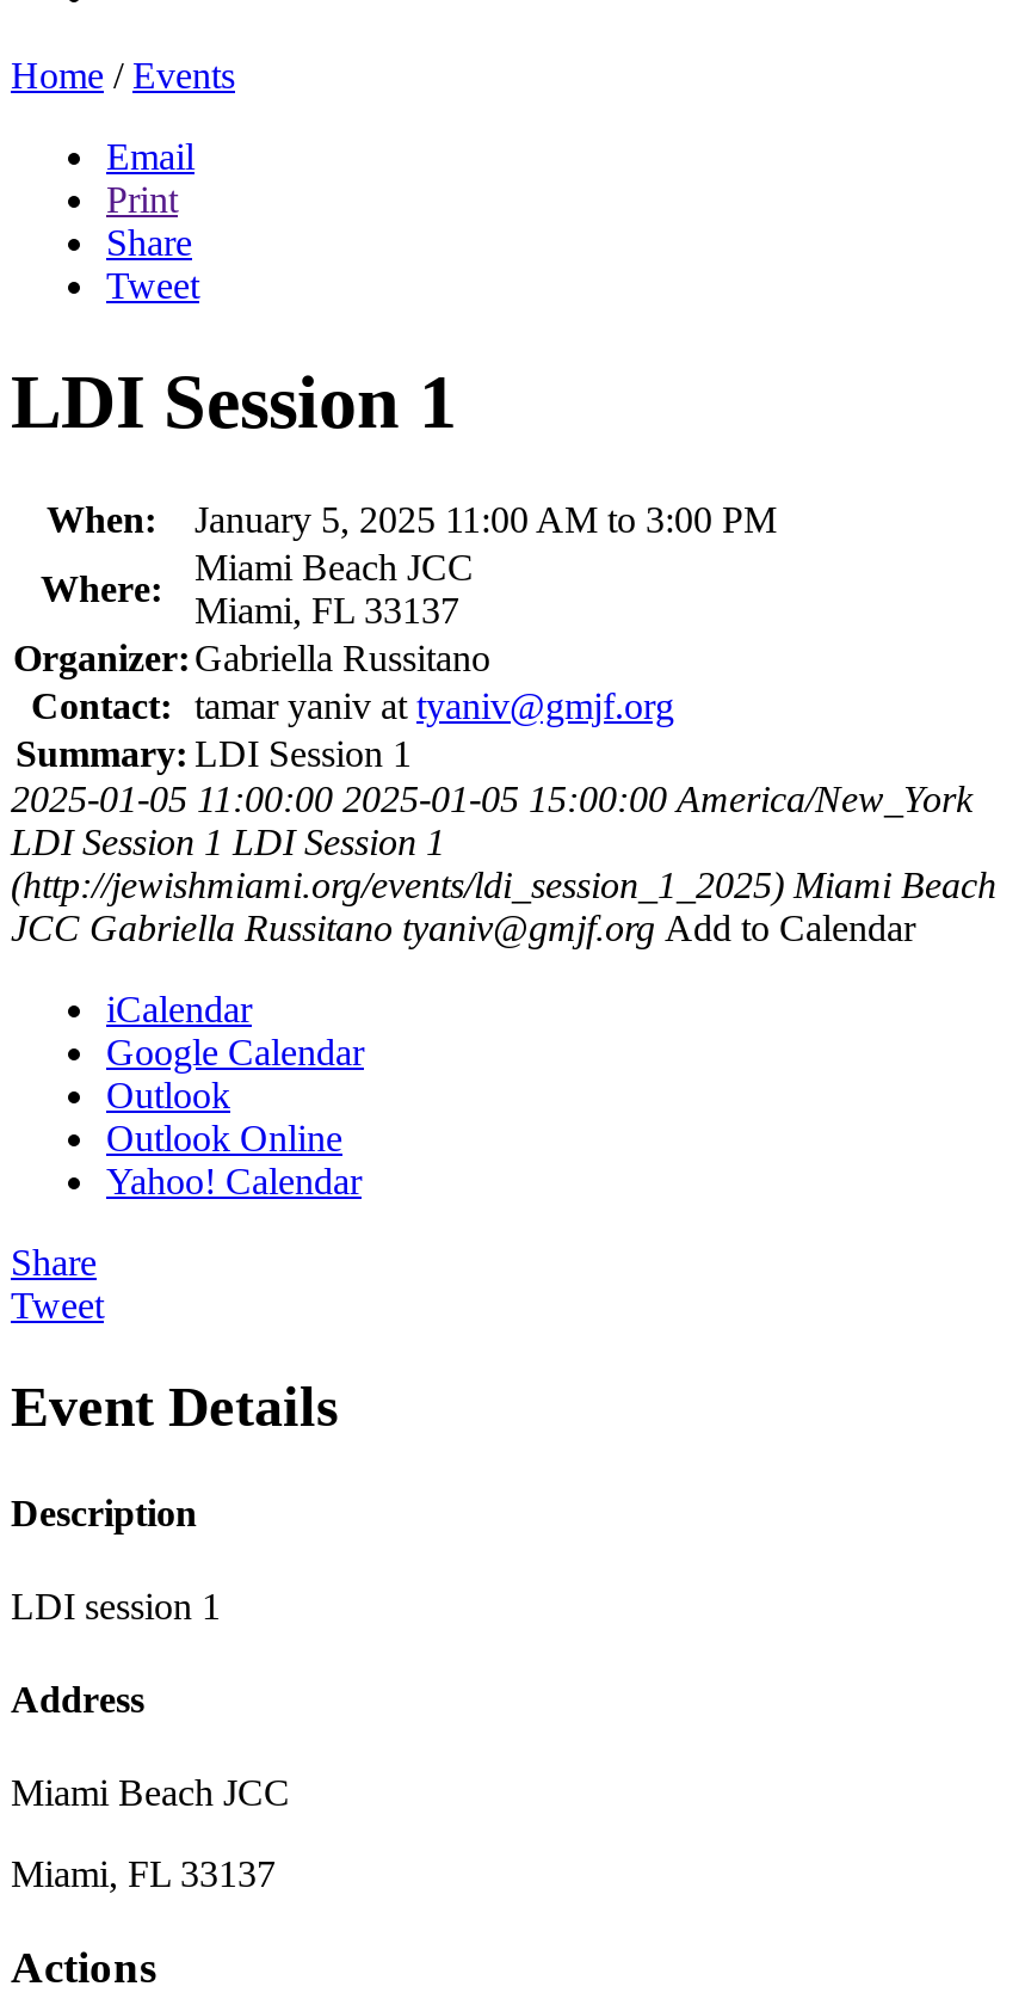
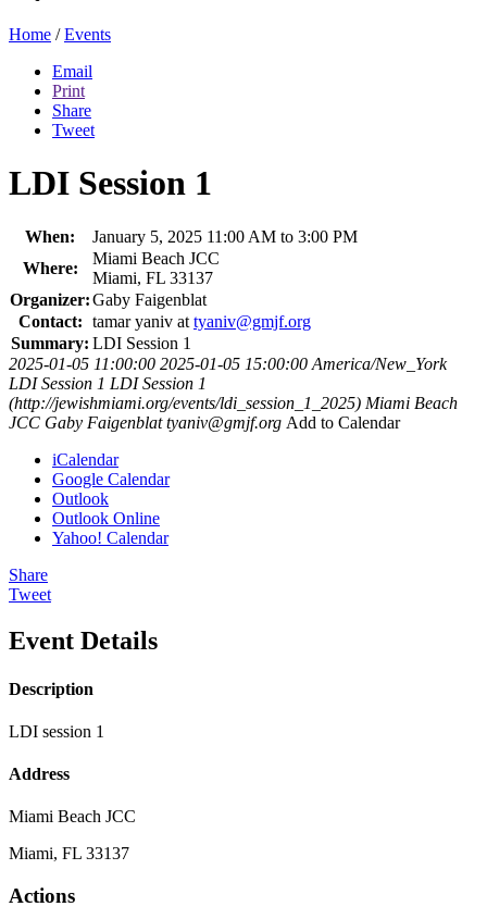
[13,639,490,679] Organizer: Gabriella Russitano -> [10,291,207,309] Organizer: Gaby Faigenblat
[11,909,915,949] JCC Gabriella Russitano tyaniv@gmjf.org Add to Calendar -> [9,414,400,432] JCC Gaby Faigenblat tyaniv@gmjf.org Add to Calendar

